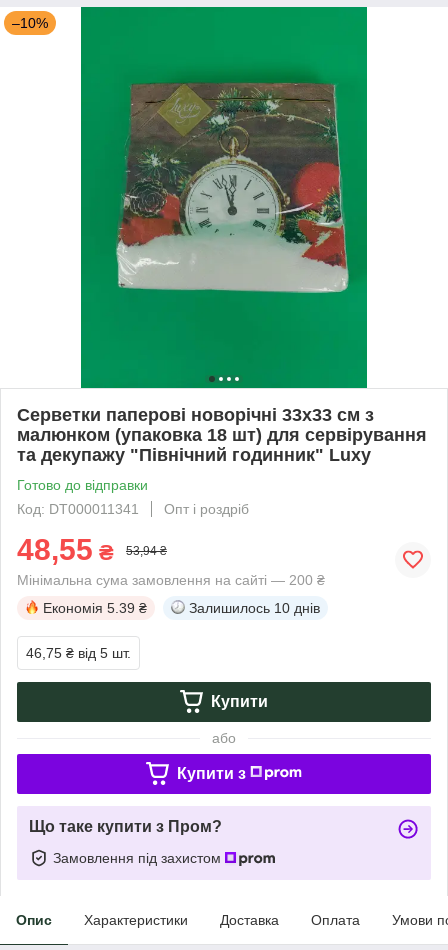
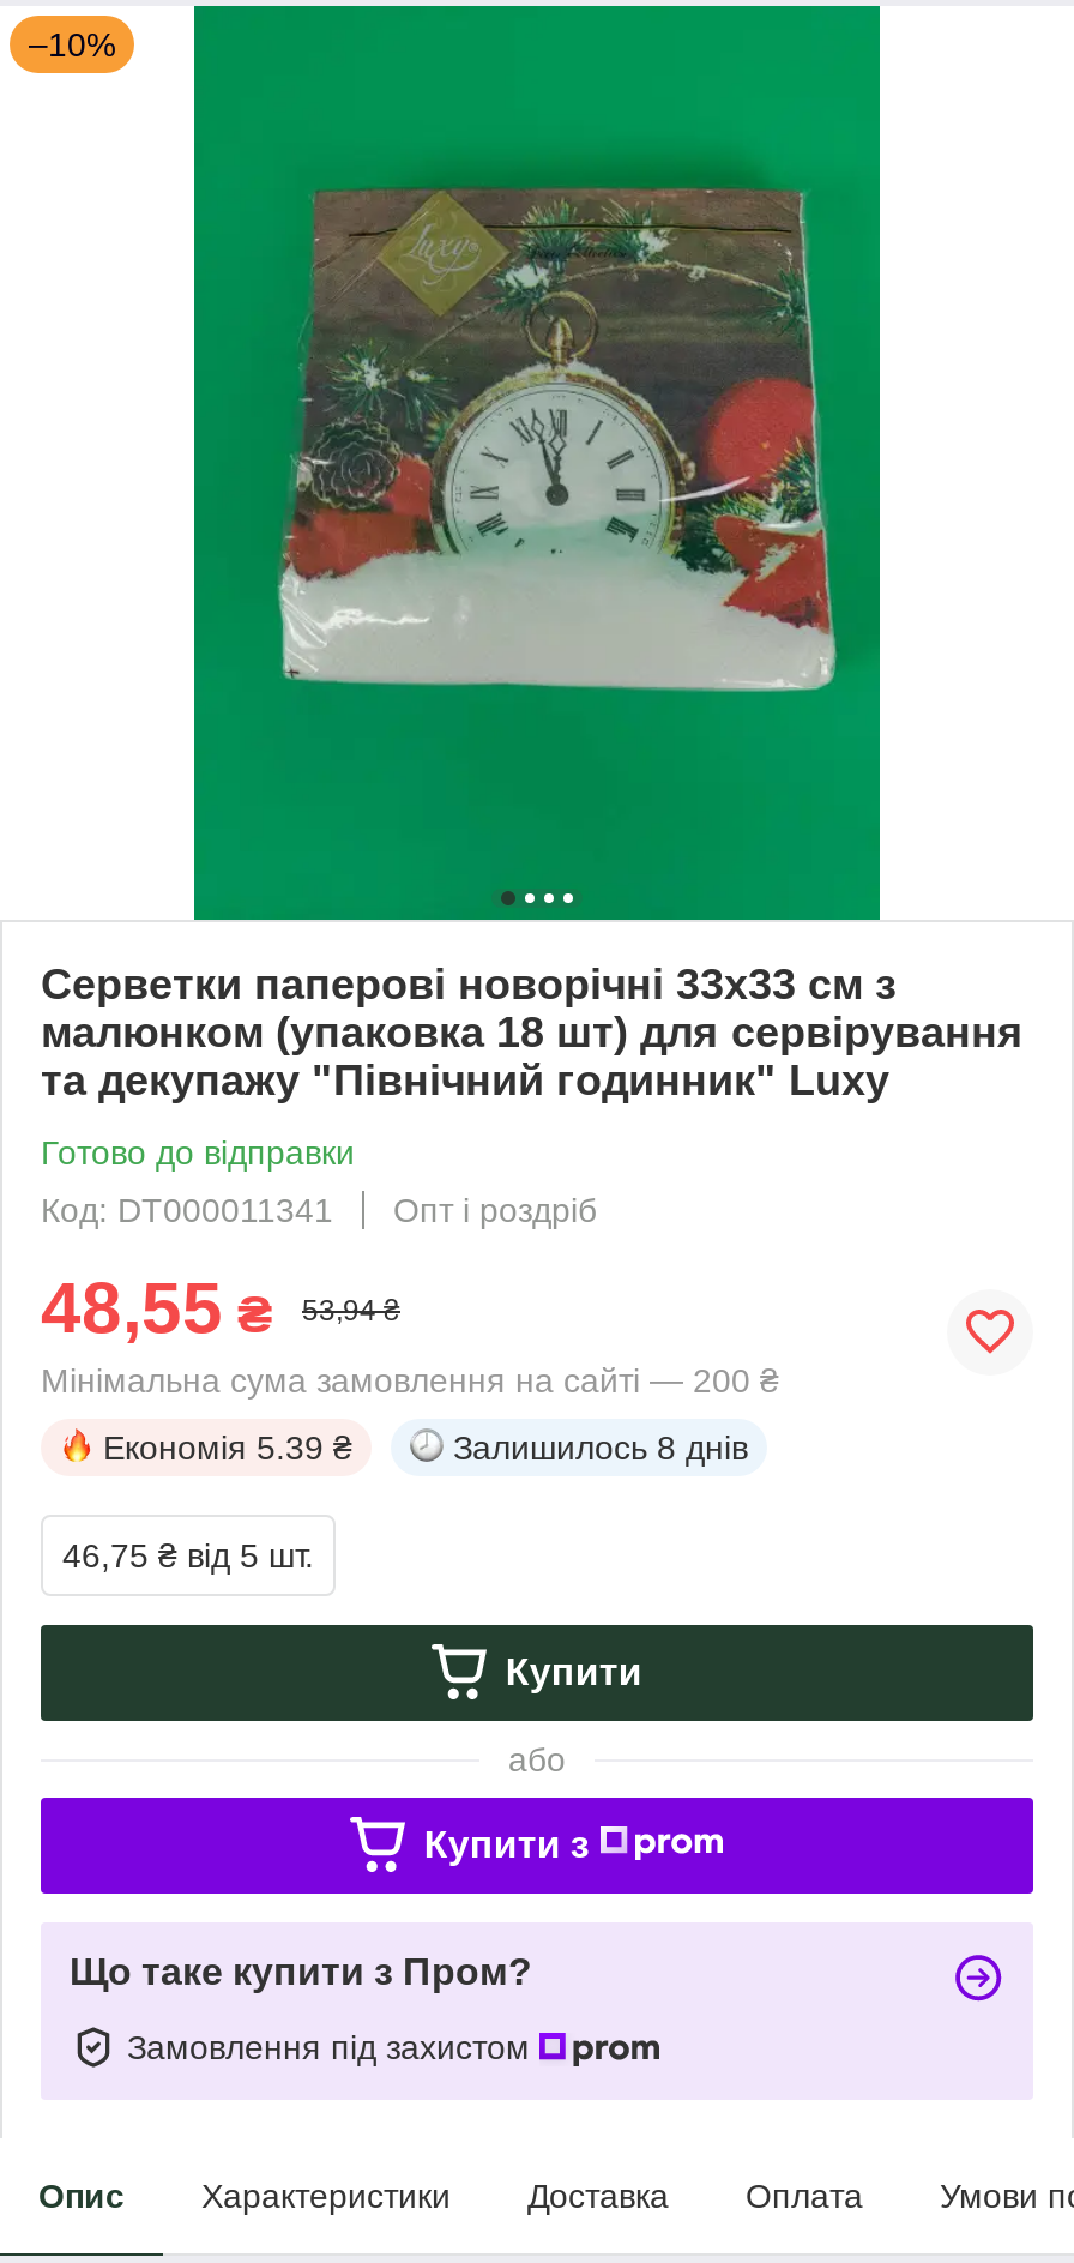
[189,600,320,616] Залишилось 10 днів -> [453,1428,748,1466] Залишилось 8 днів

